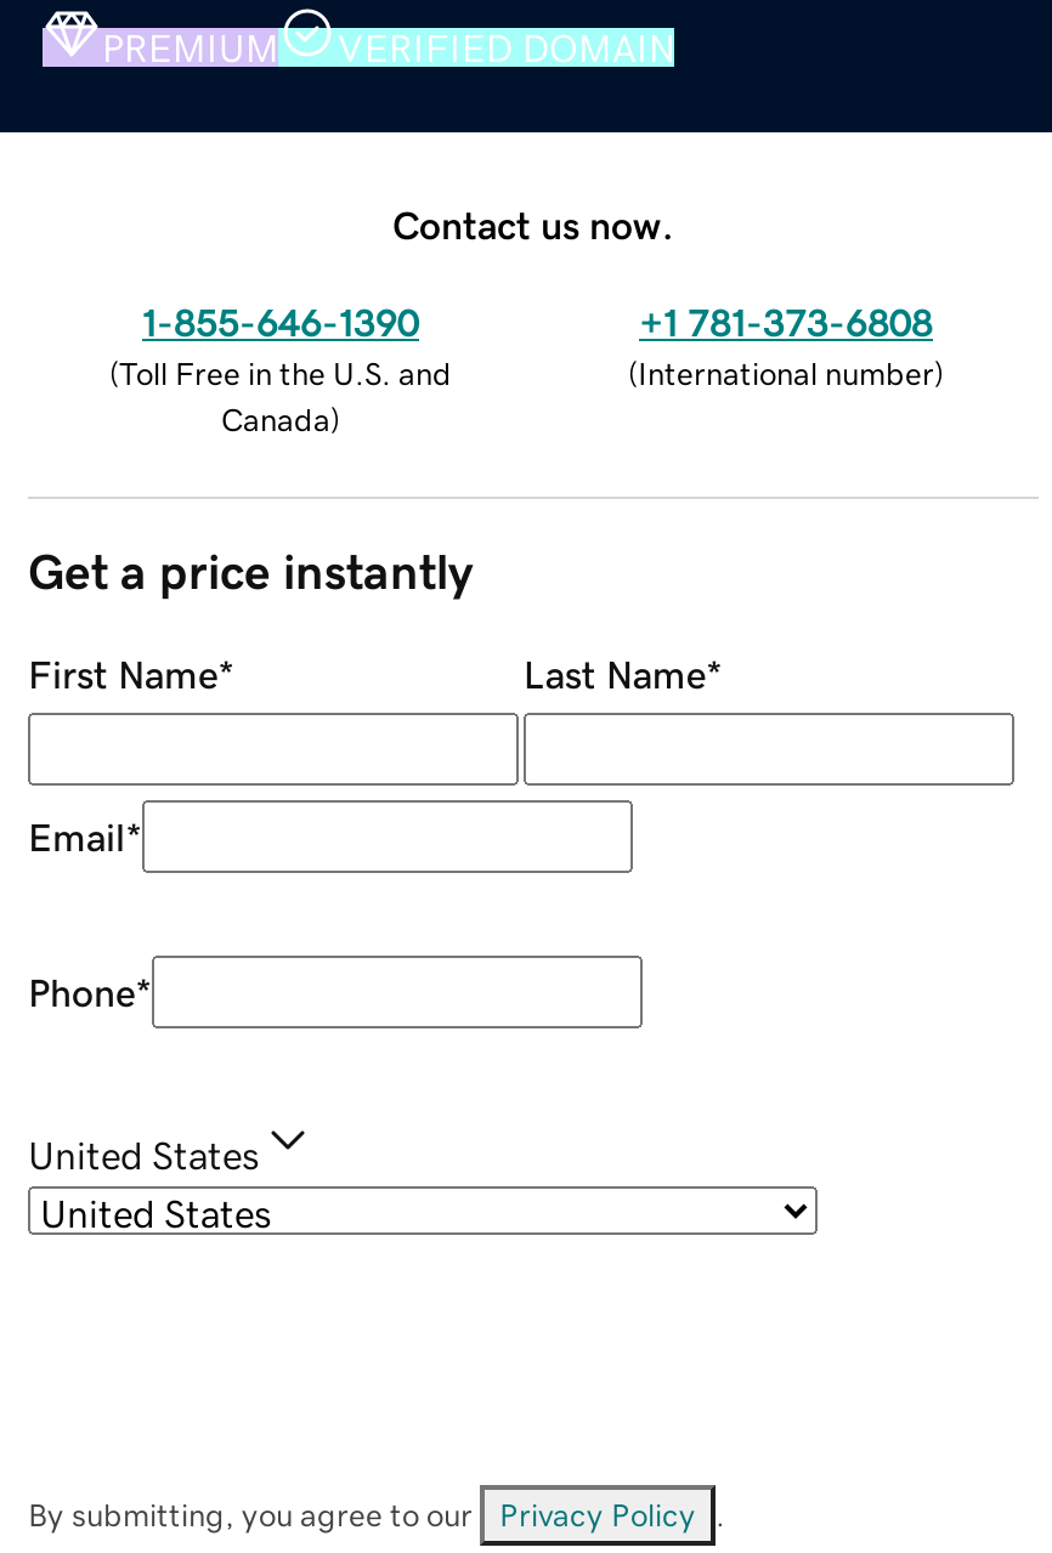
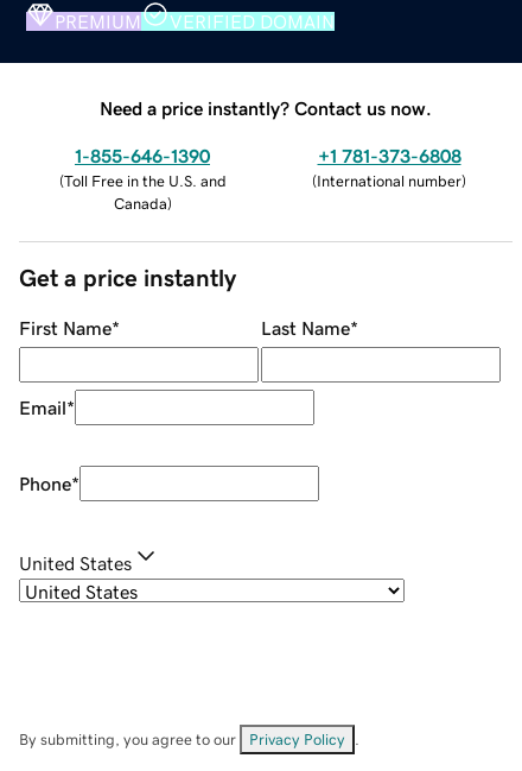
[392,204,674,243] Contact us now. -> [100,98,432,117] Need a price instantly? Contact us now.

